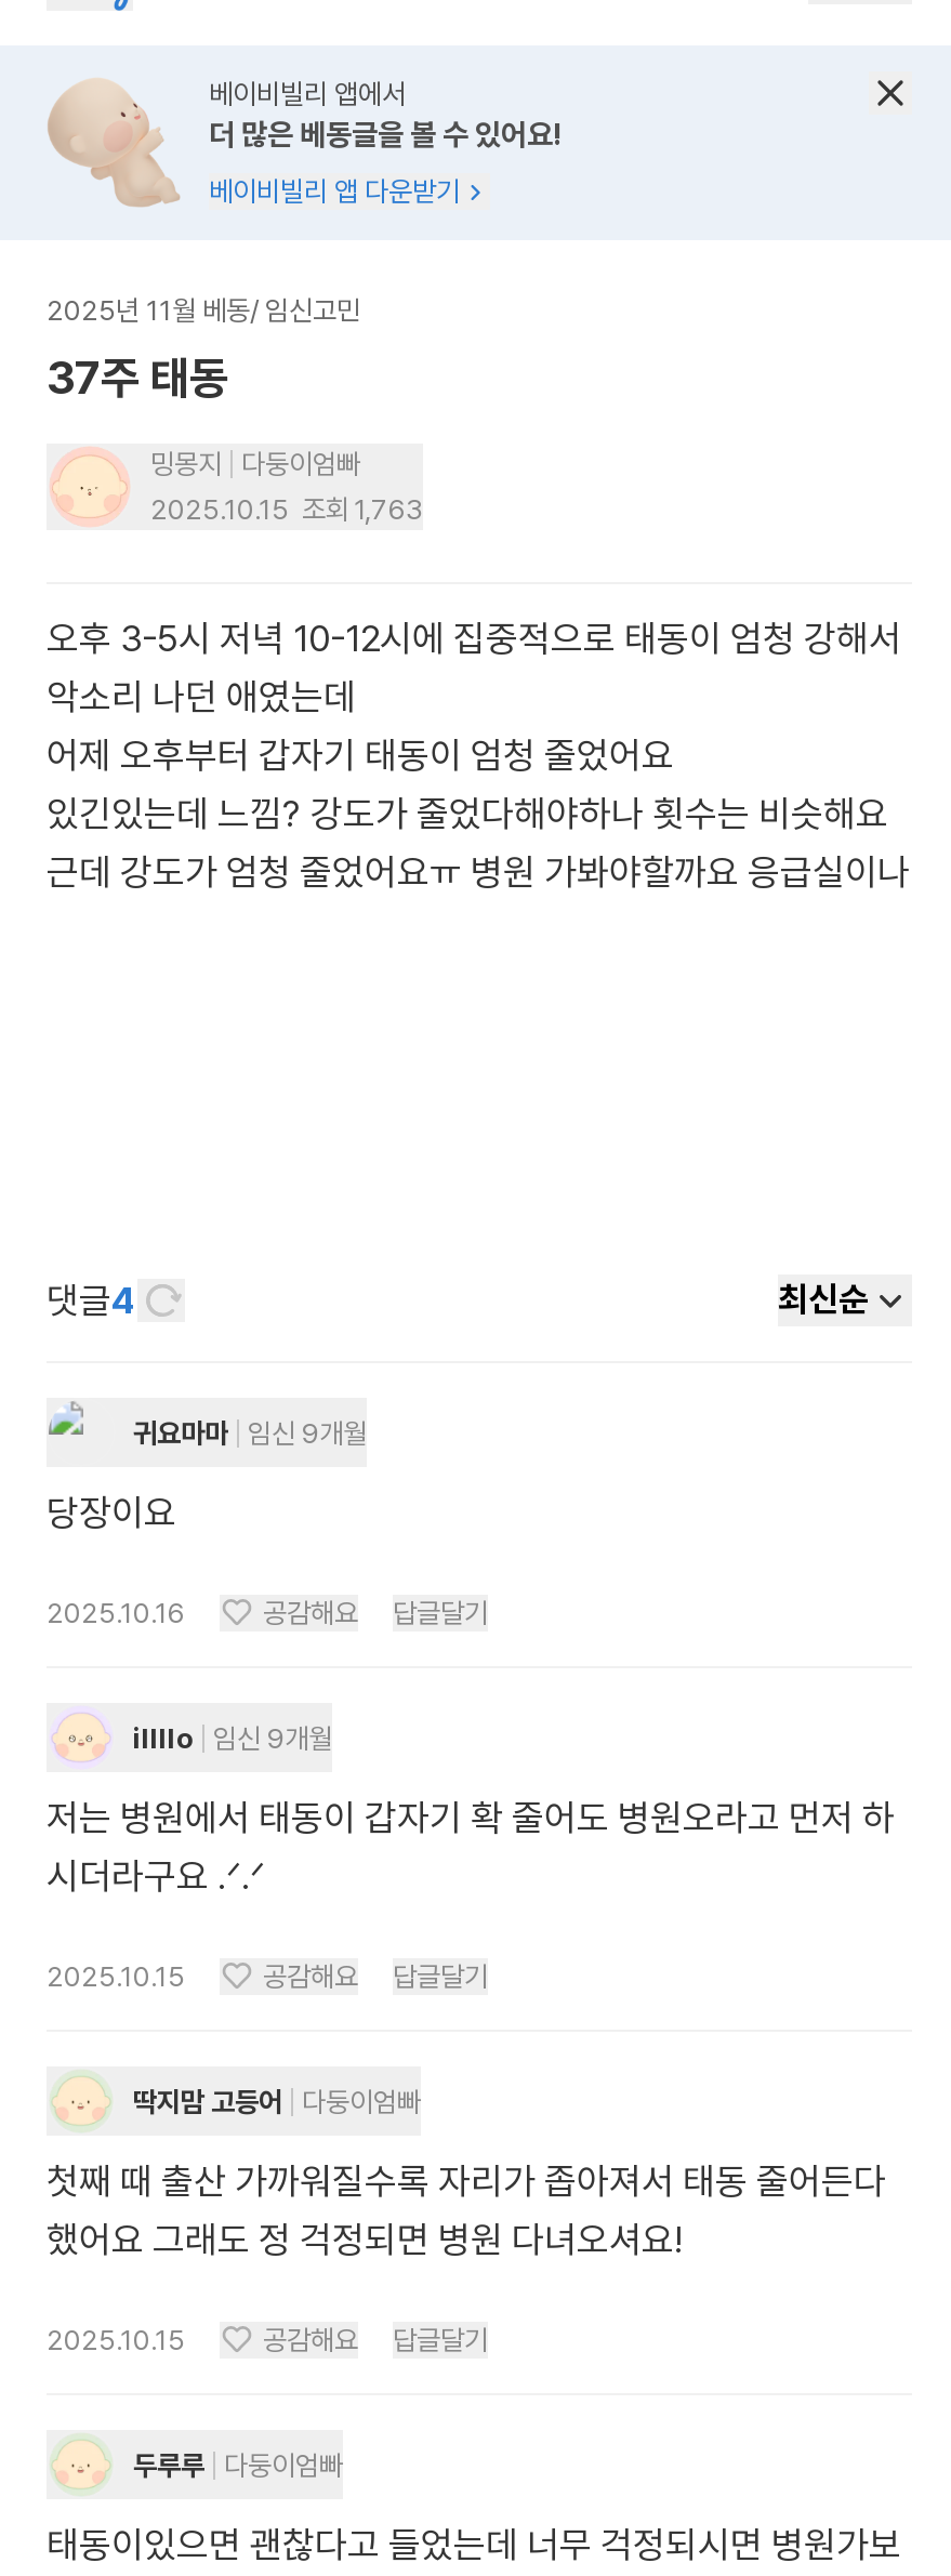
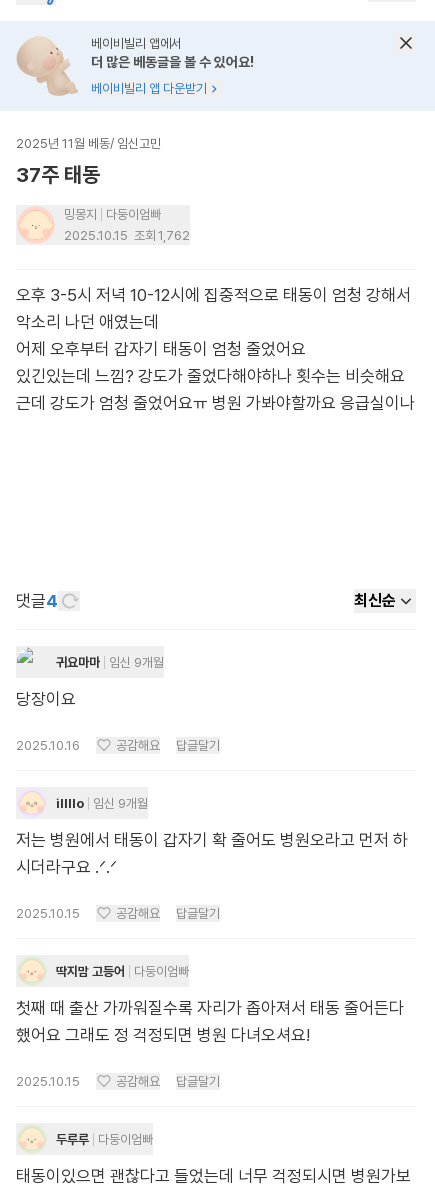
[150,493,423,526] 2025.10.15 조회 1,763 -> [64,228,190,243] 2025.10.15 조회 1,762

